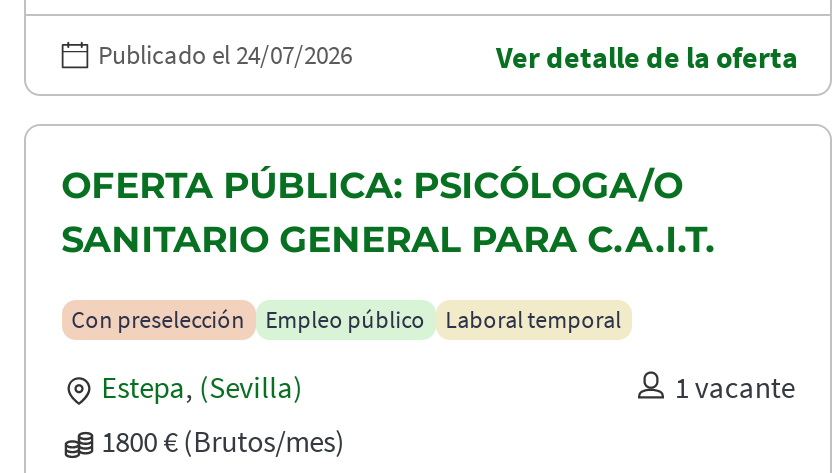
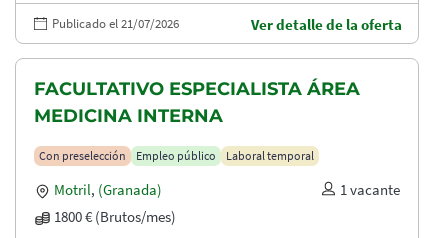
[98,37,352,71] Publicado el 24/07/2026 -> [52,15,179,32] Publicado el 21/07/2026
[61,164,715,262] OFERTA PÚBLICA: PSICÓLOGA/O | SANITARIO GENERAL PARA C.A.I.T. -> [34,78,360,127] FACULTATIVO ESPECIALISTA ÁREA | MEDICINA INTERNA
[101,368,303,406] Estepa, (Sevilla) -> [54,180,162,199] Motril, (Granada)

